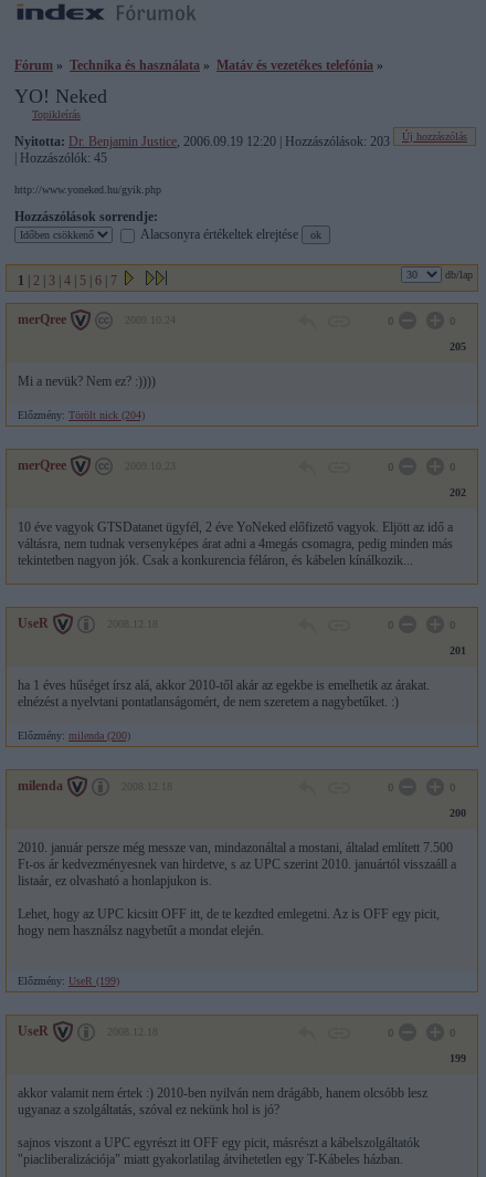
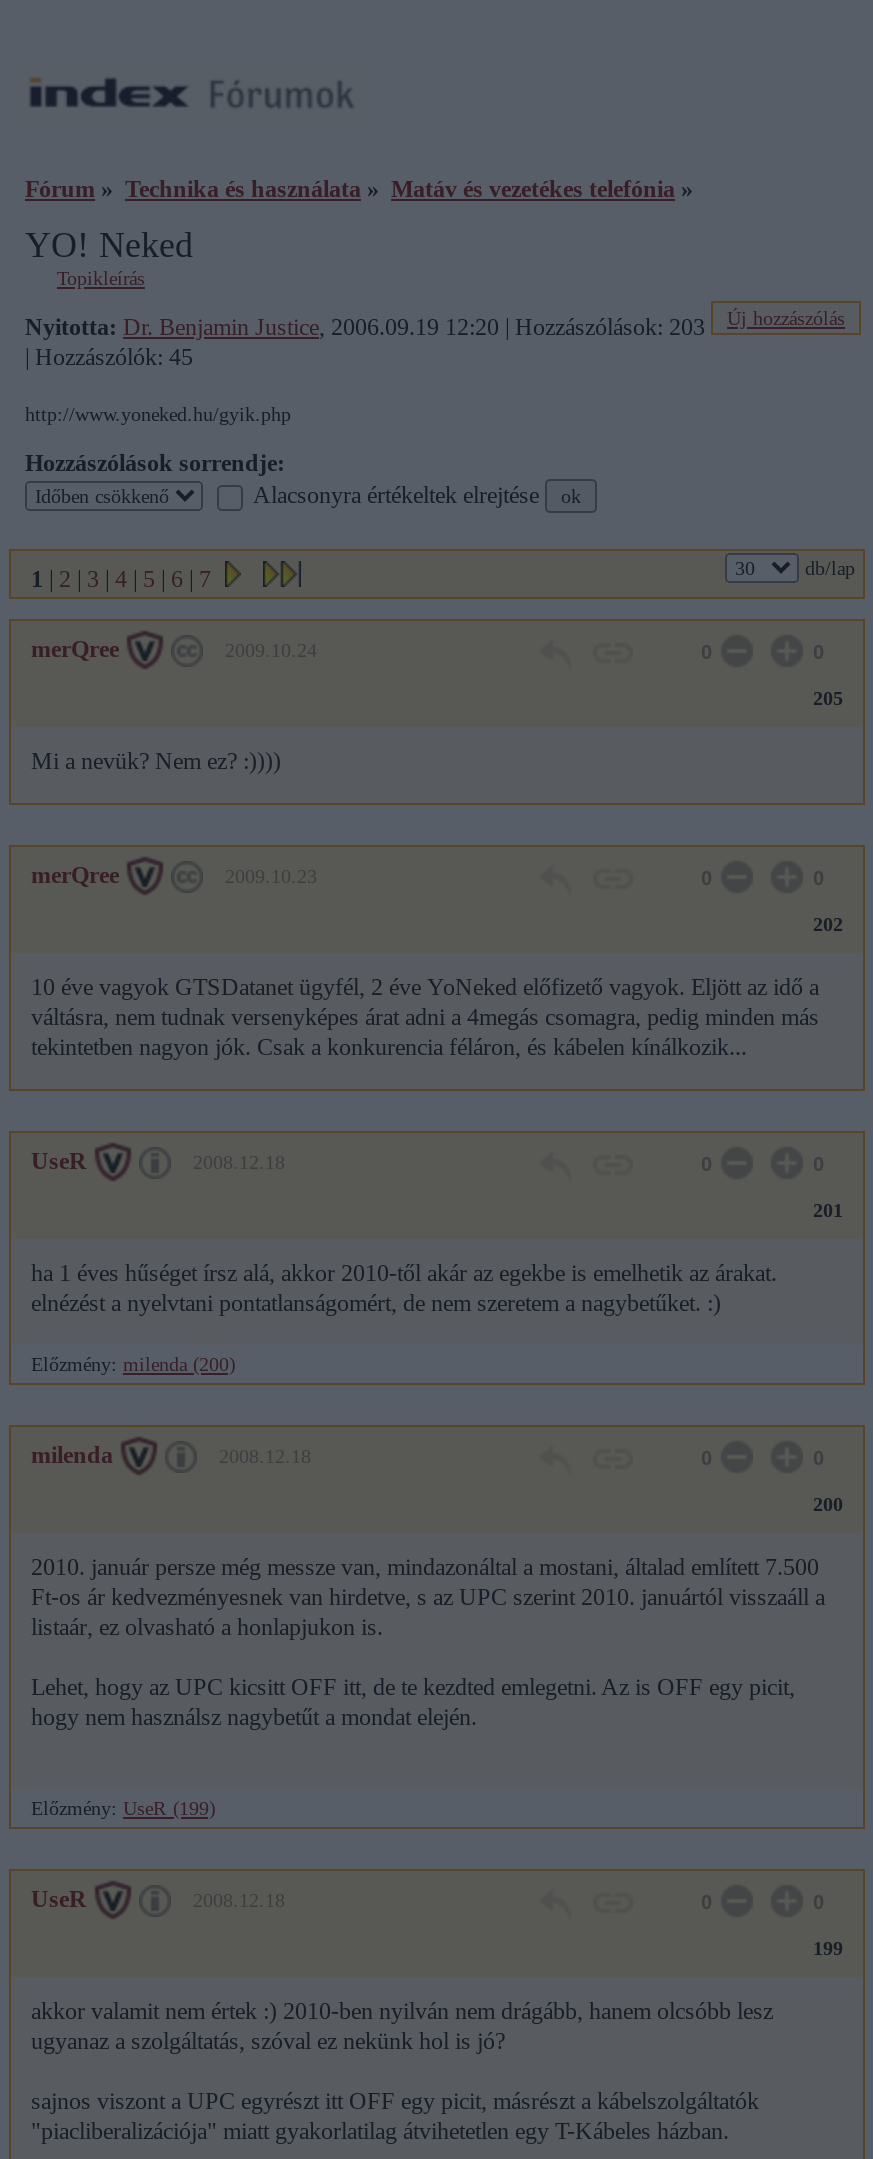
[18,409,145,421] Előzmény: Törölt nick (204) -> none

